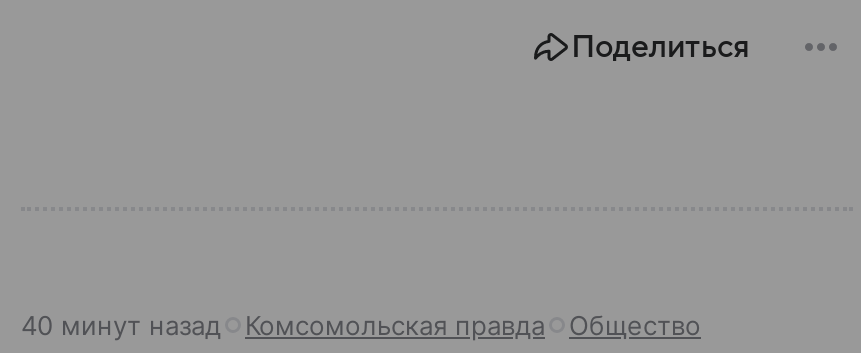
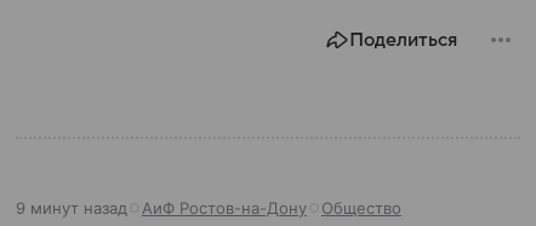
[21,309,545,341] 40 минут назад | Комсомольская правда -> [16,199,307,218] 9 минут назад | АиФ Ростов-на-Дону

